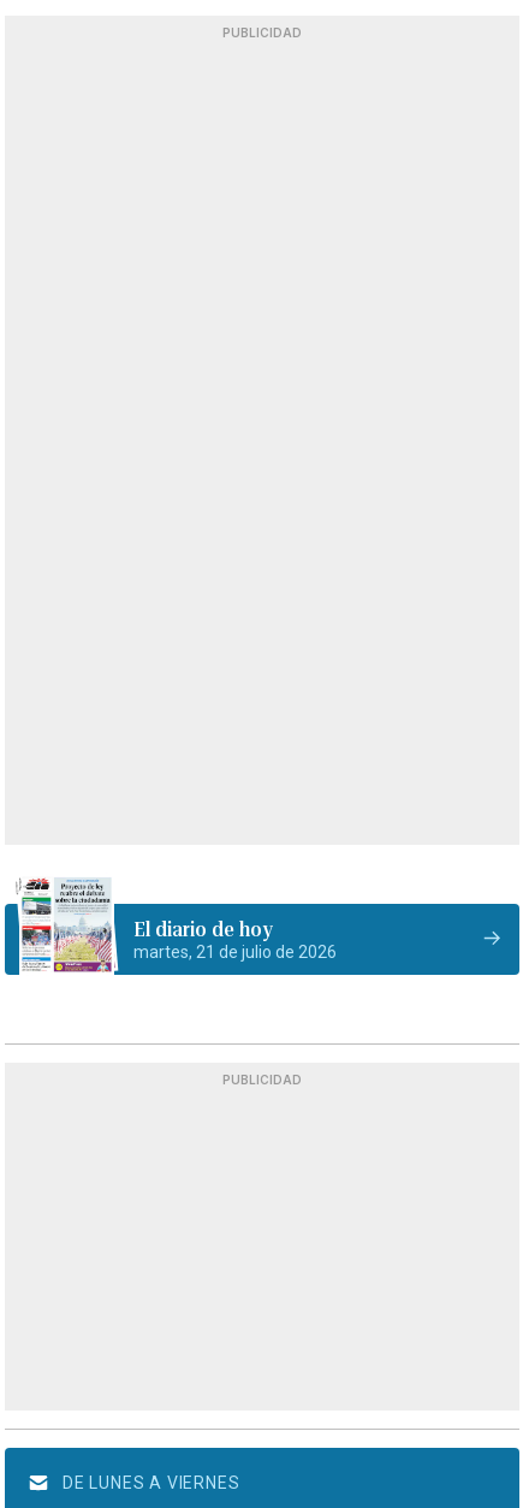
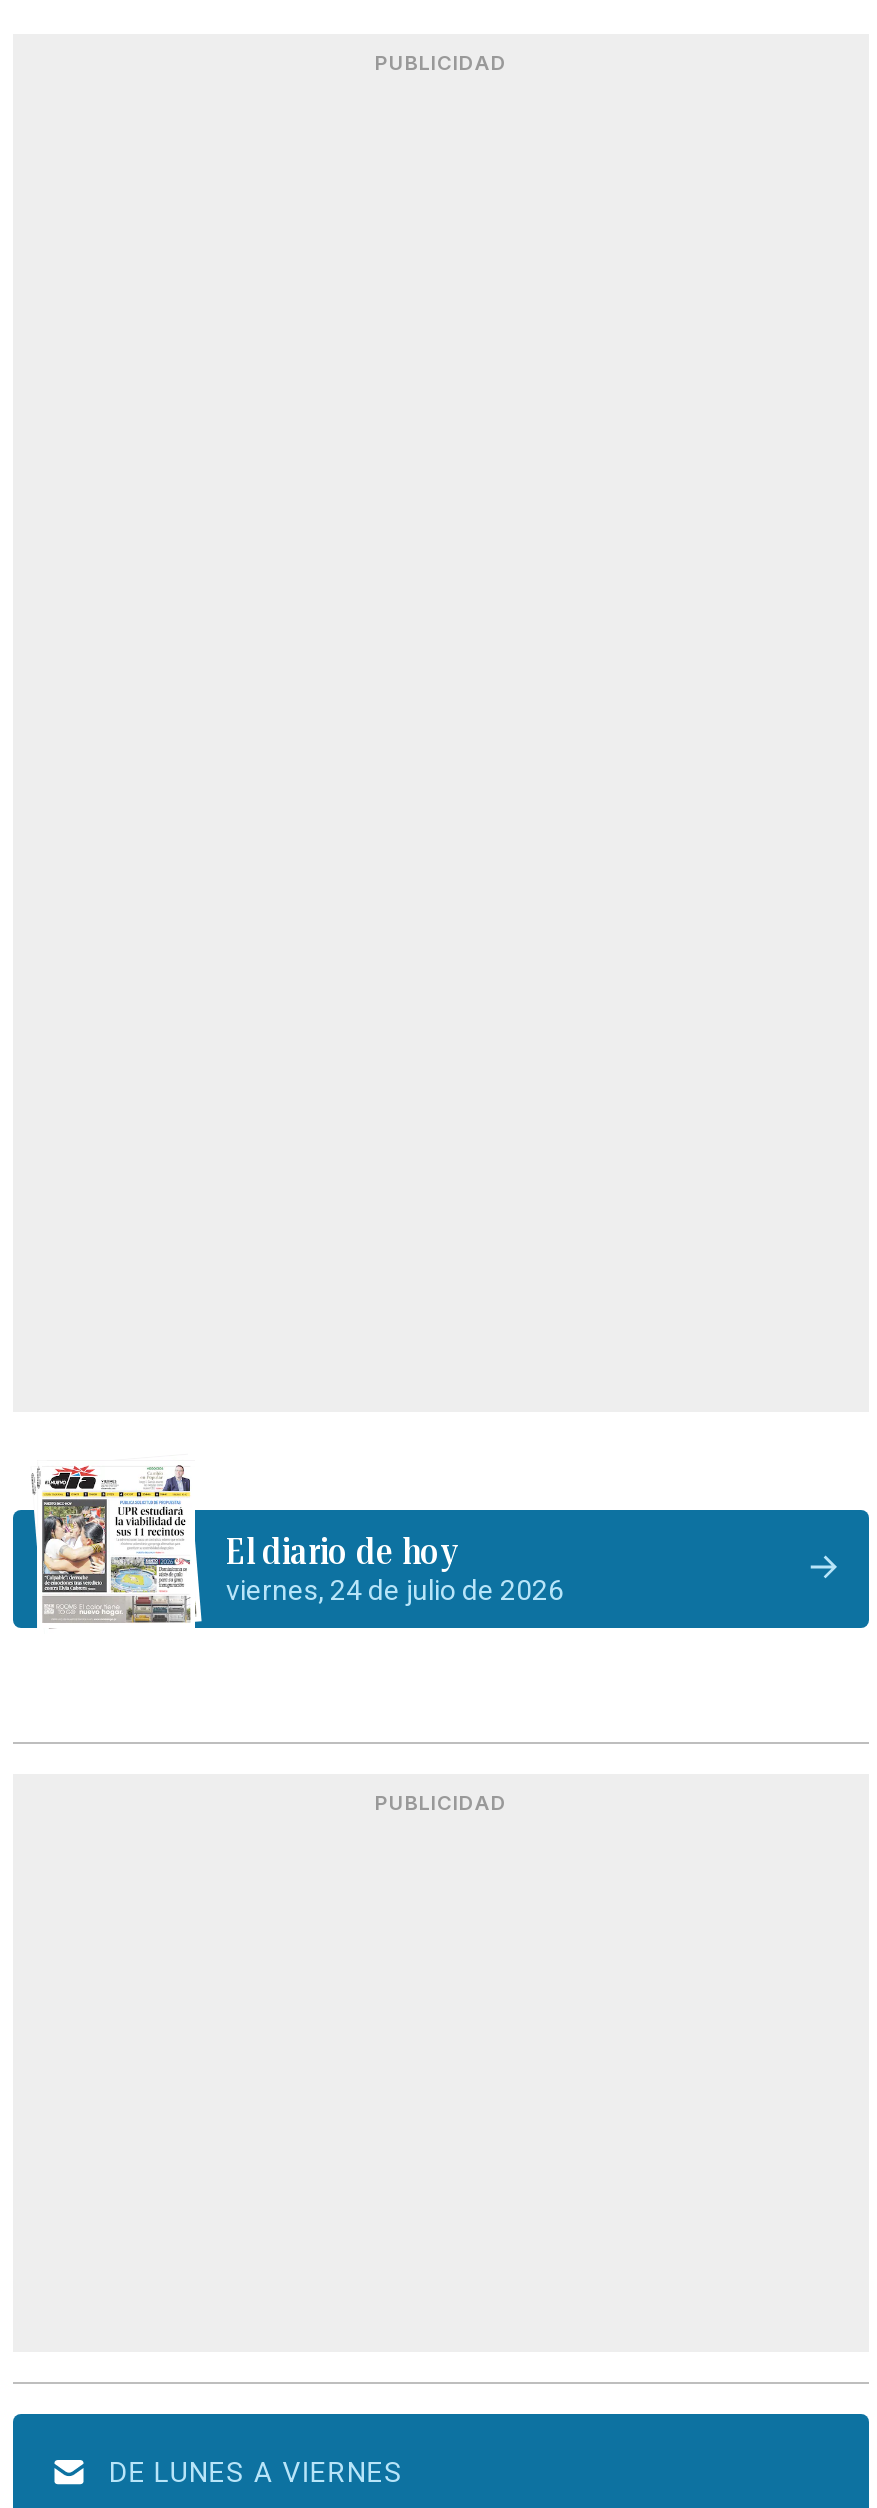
[22,879,336,972] [image] | martes, 21 de julio de 2026 -> [41,1464,564,1624] [image] | viernes, 24 de julio de 2026

